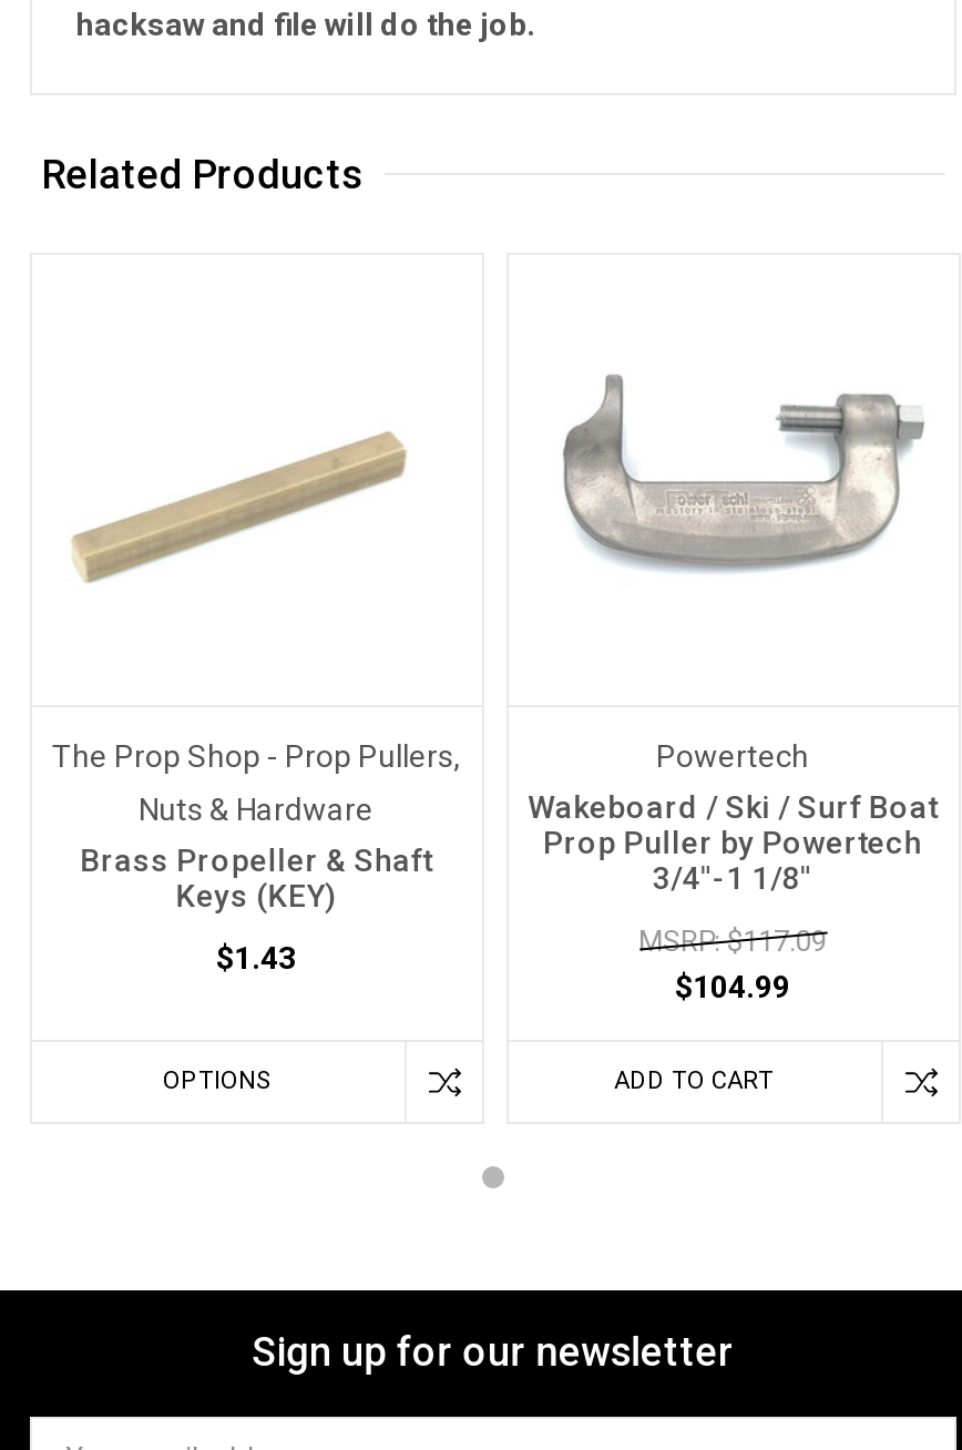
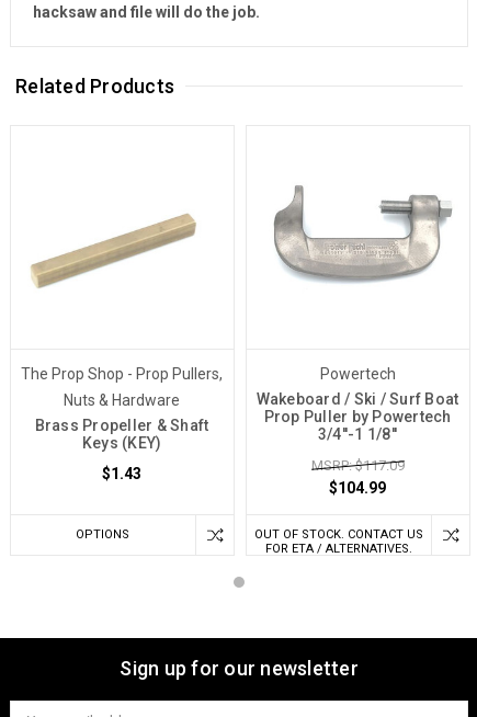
[614,1066,774,1095] ADD TO CART -> [254,527,423,556] OUT OF STOCK. CONTACT US | FOR ETA / ALTERNATIVES.

